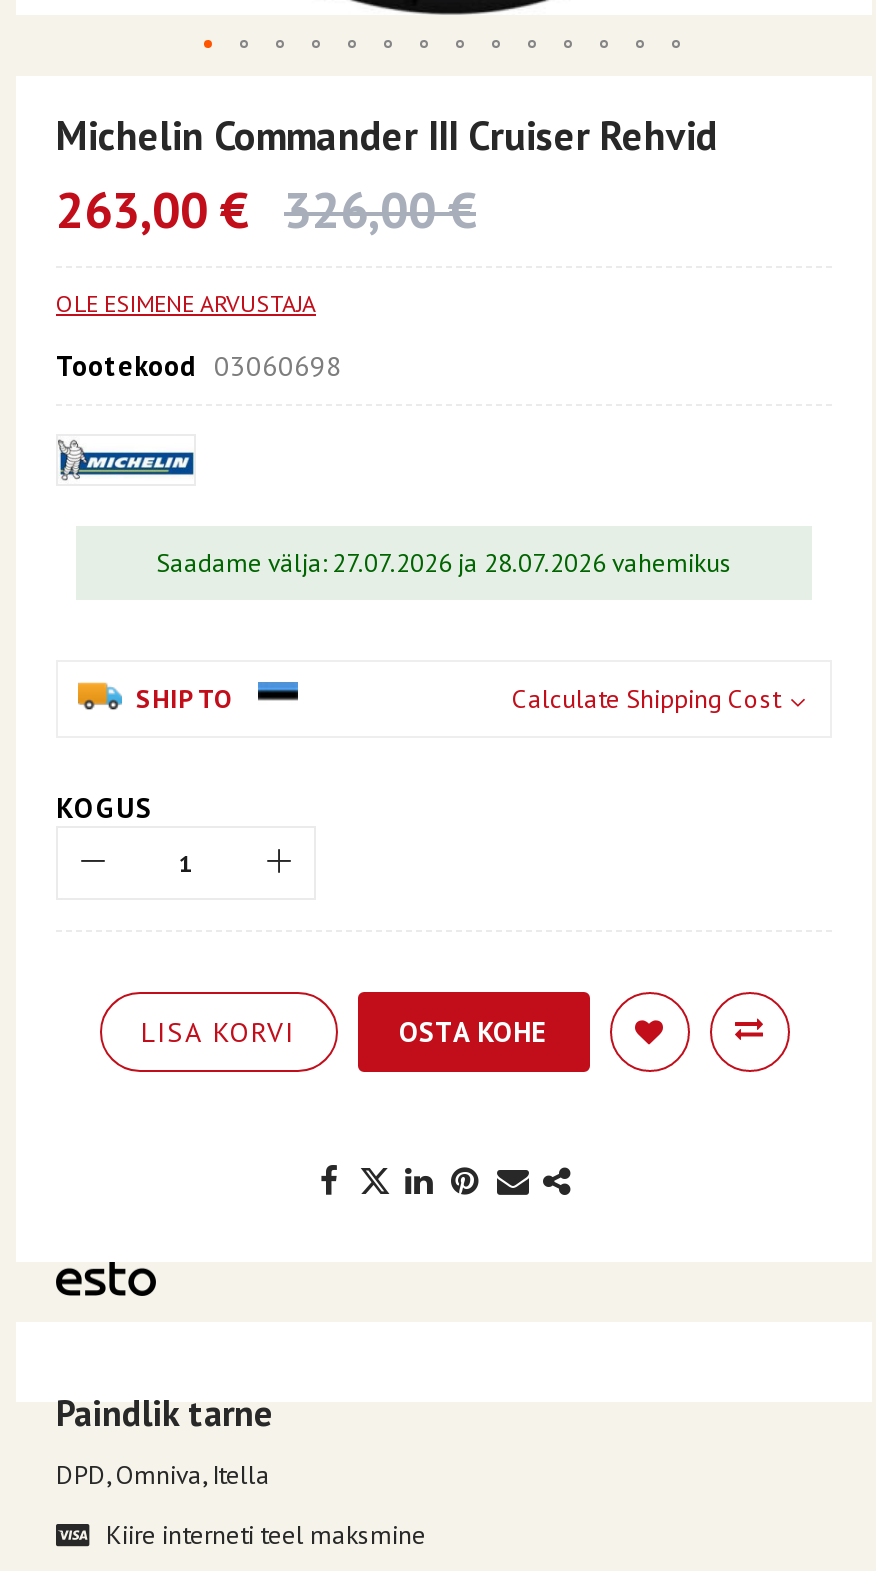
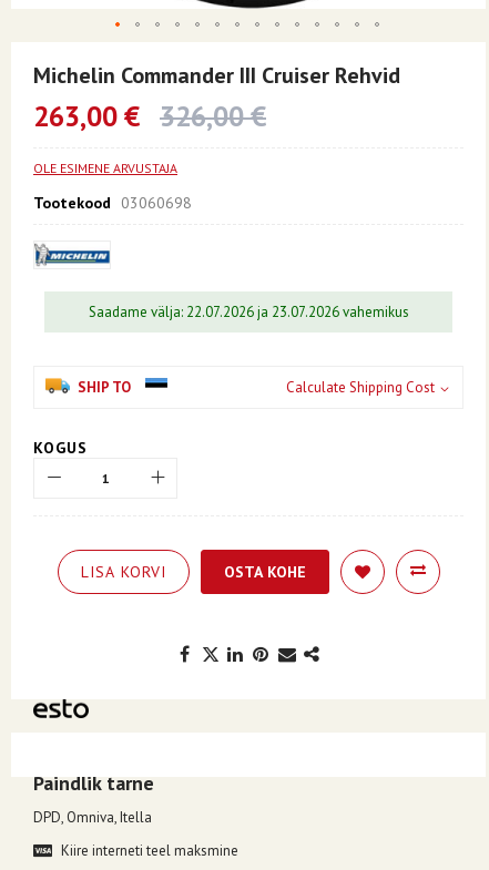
[156,546,732,580] Saadame välja: 27.07.2026 ja 28.07.2026 vahemikus -> [89,303,409,322] Saadame välja: 22.07.2026 ja 23.07.2026 vahemikus

